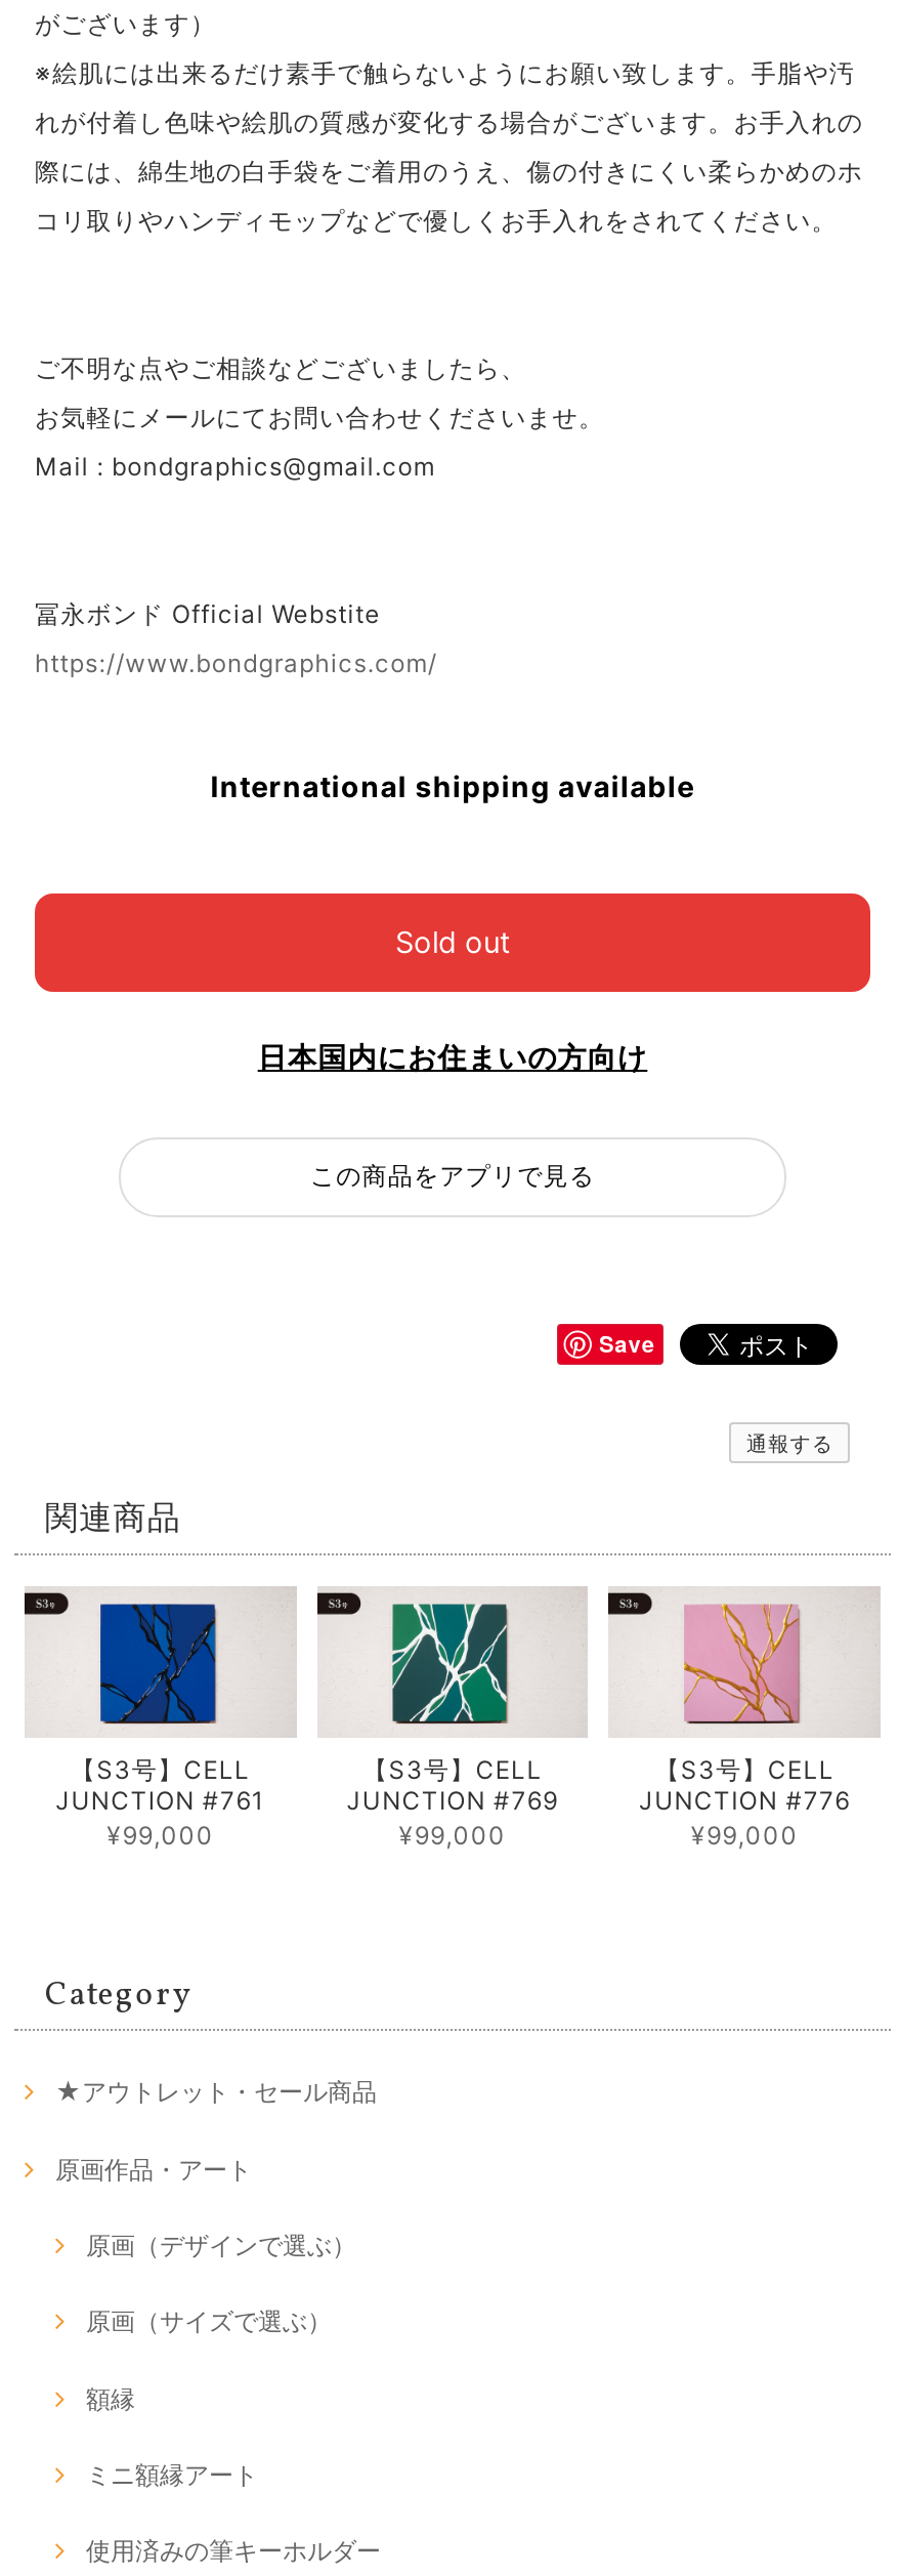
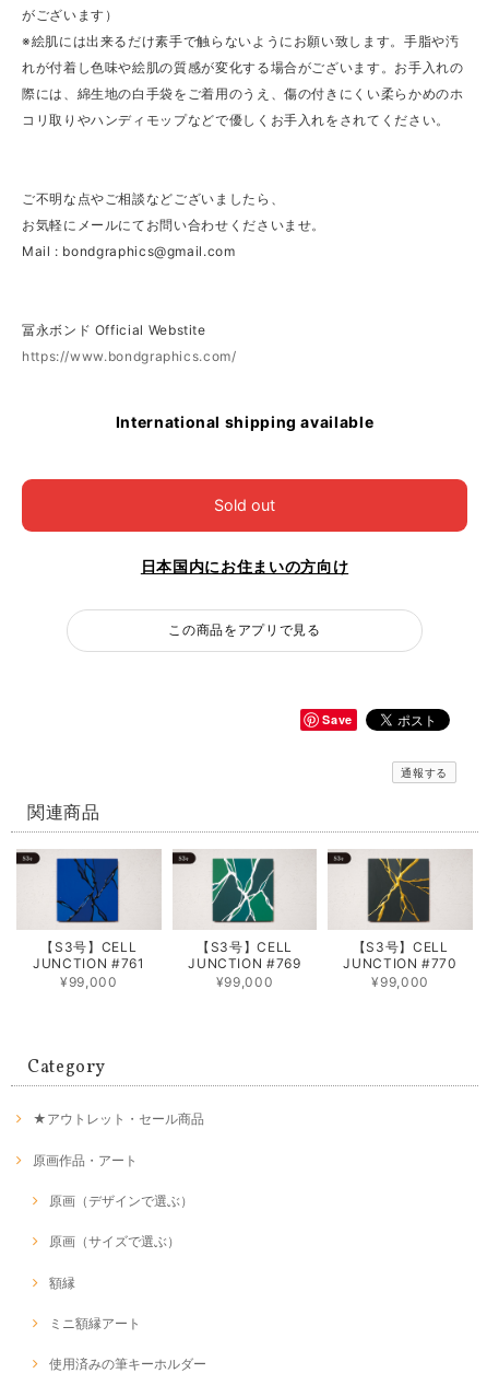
[639,1603,850,1815] [image] | JUNCTION #776 -> [343,858,457,971] [image] | JUNCTION #770

